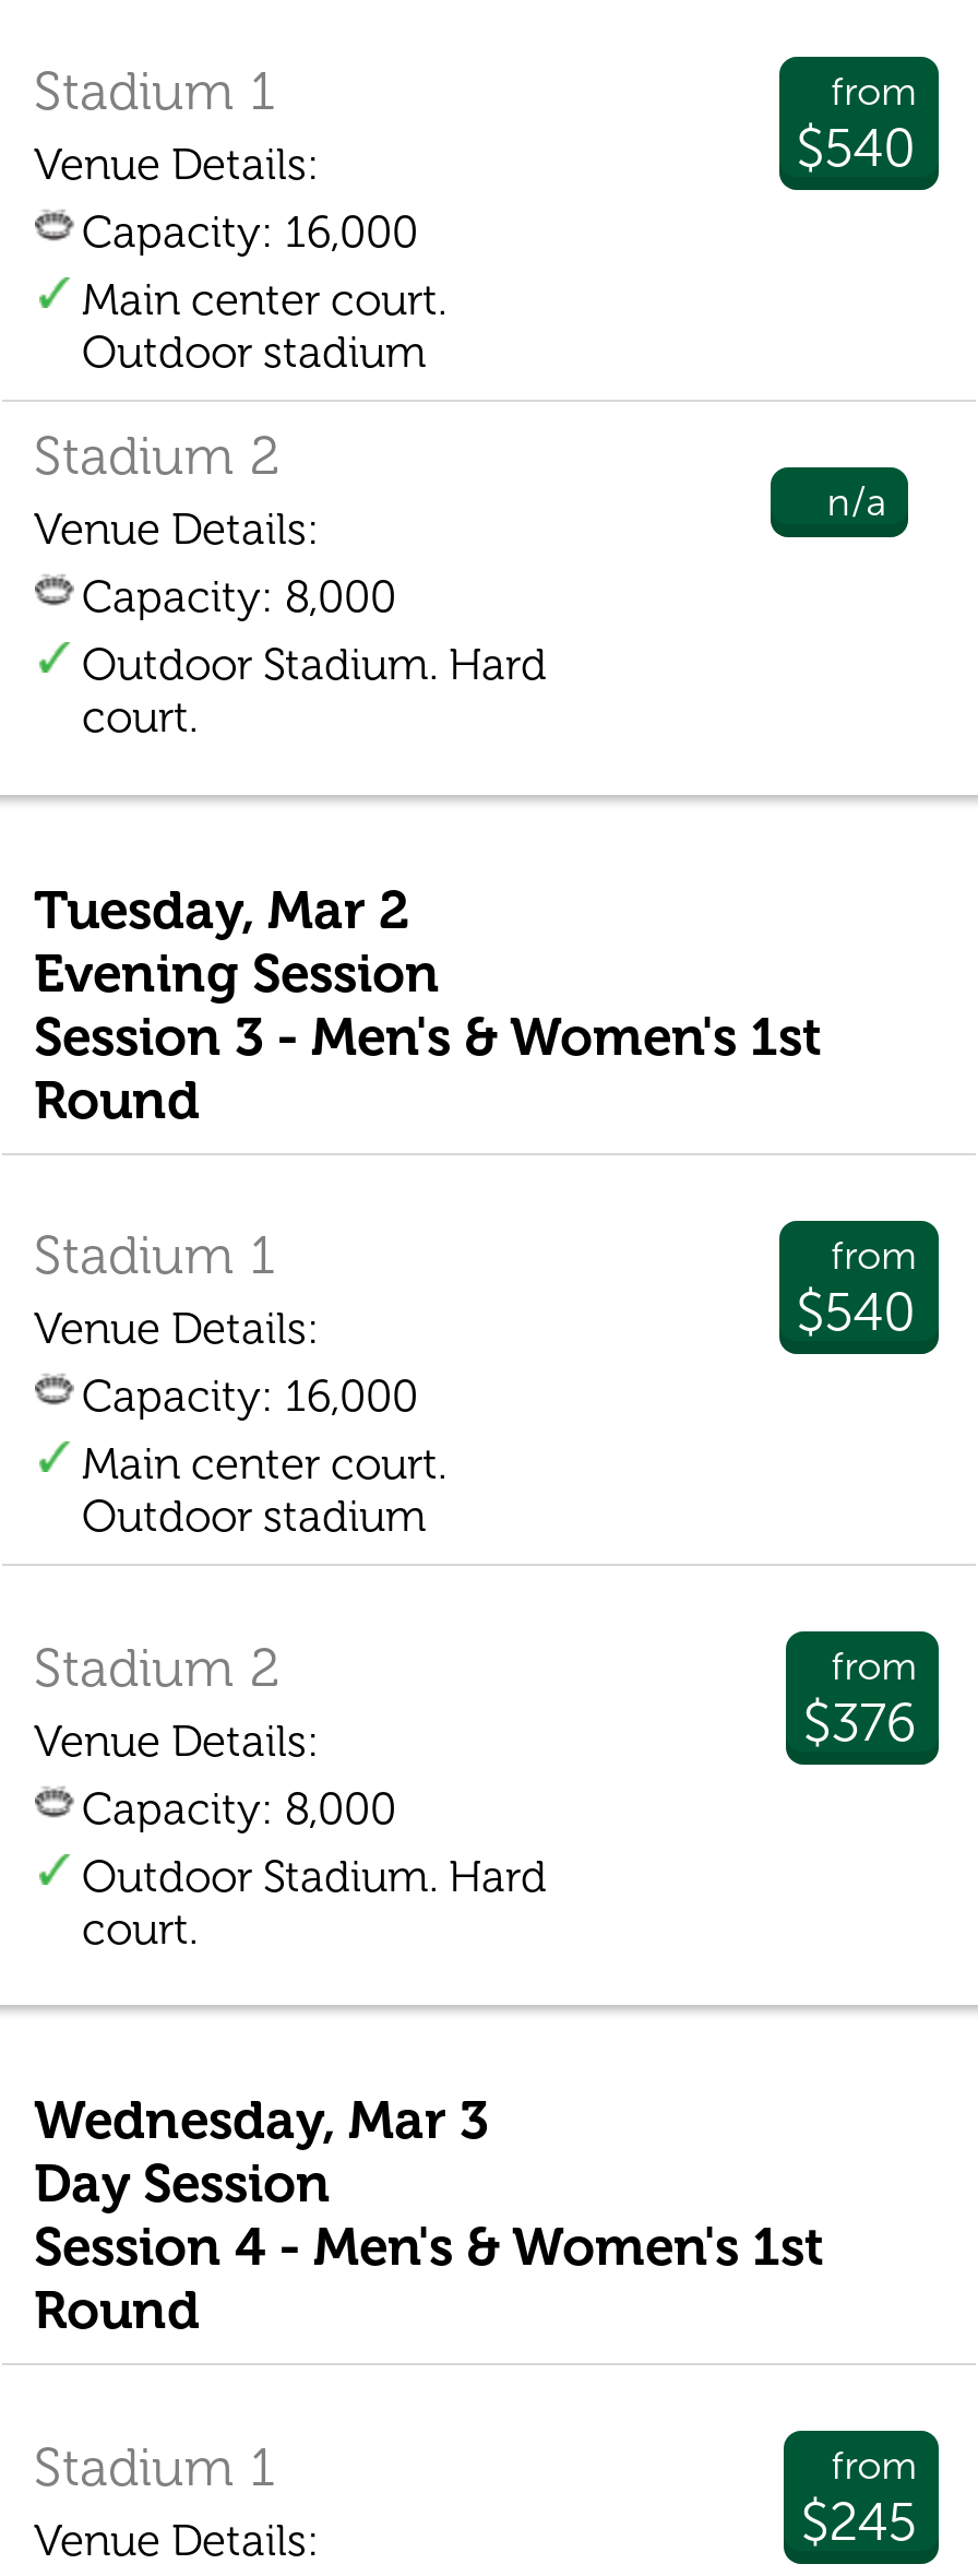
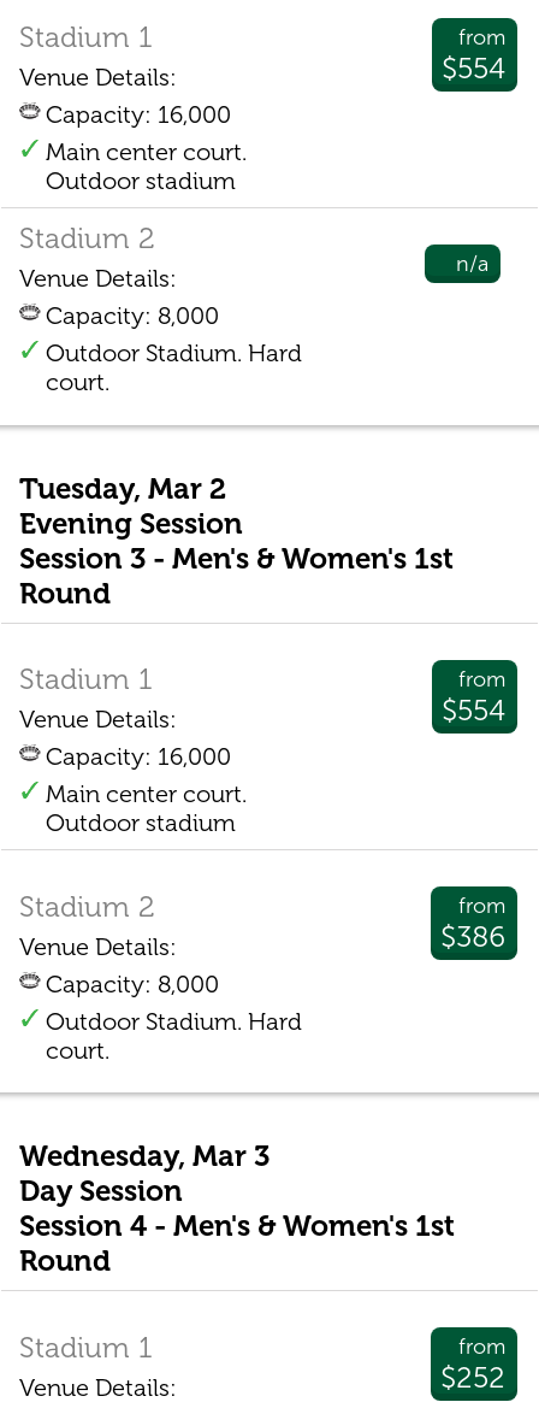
[796,115,916,179] $540 -> [441,50,505,85] $554
[796,1279,916,1342] $540 -> [441,692,505,727] $554
[803,1691,916,1754] $376 -> [440,919,505,954] $386
[800,2490,916,2554] $245 -> [440,1360,505,1395] $252

